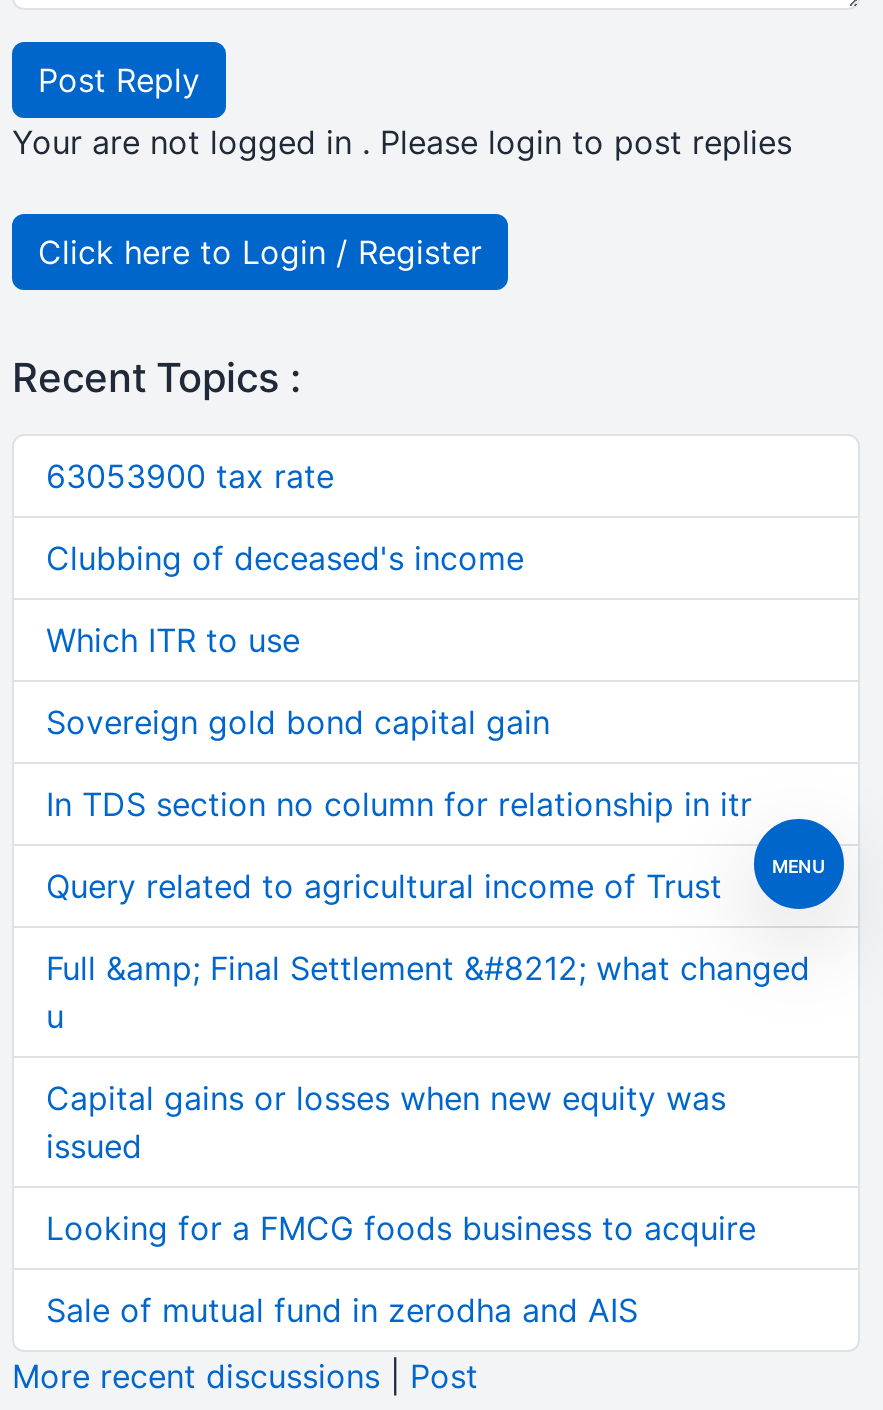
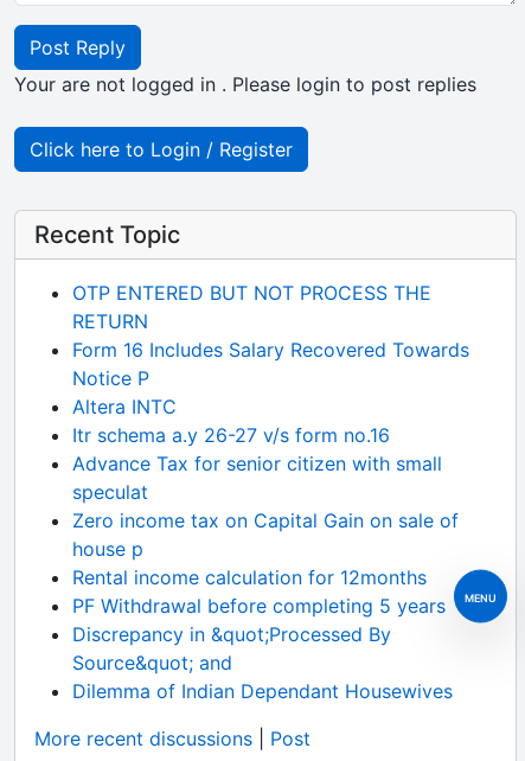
[12,354,810,1330] Recent Topics : | 63053900 tax rate | Clubbing of deceased's income | Which ITR to use | Sovereign gold bond capital gain | In TDS section no column for relationship in itr | Query related to agricultural income of Trust | Full &amp; Final Settlement &#8212; what changed | u | Capital gains or losses when new equity was | issued | Looking for a FMCG foods business to acquire | Sale of mutual fund in zerodha and AIS -> [34,220,469,703] Recent Topic | OTP ENTERED BUT NOT PROCESS THE | RETURN | Form 16 Includes Salary Recovered Towards | Notice P | Altera INTC | Itr schema a.y 26-27 v/s form no.16 | Advance Tax for senior citizen with small | speculat | Zero income tax on Capital Gain on sale of | house p | Rental income calculation for 12months | PF Withdrawal before completing 5 years | Discrepancy in &quot;Processed By | Source&quot; and | Dilemma of Indian Dependant Housewives
moved [772,855,826,877] -> [465,590,497,603]: MENU

